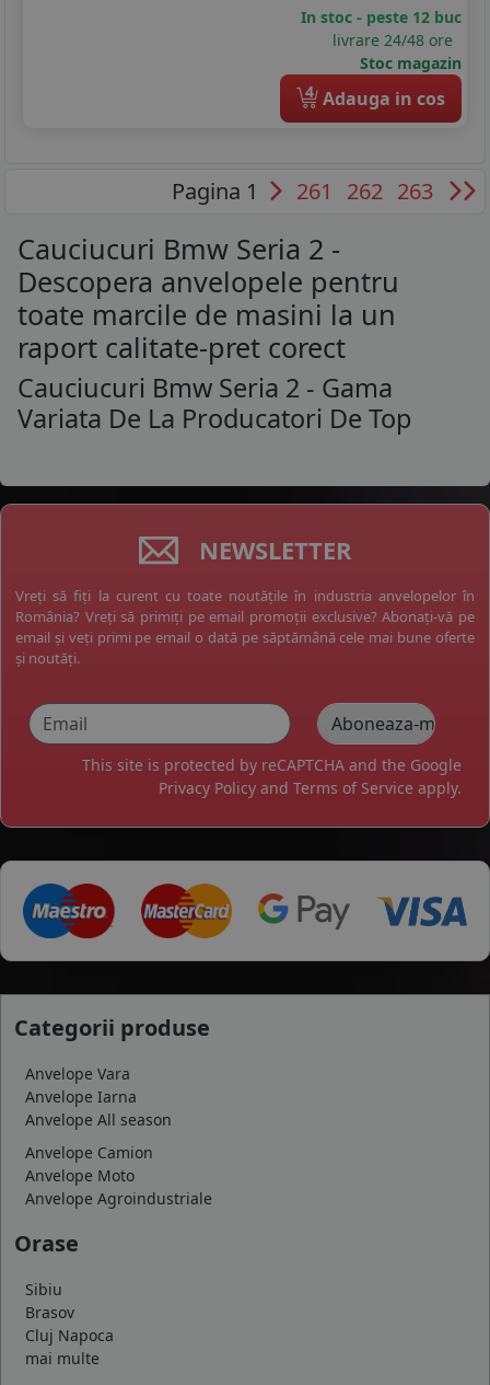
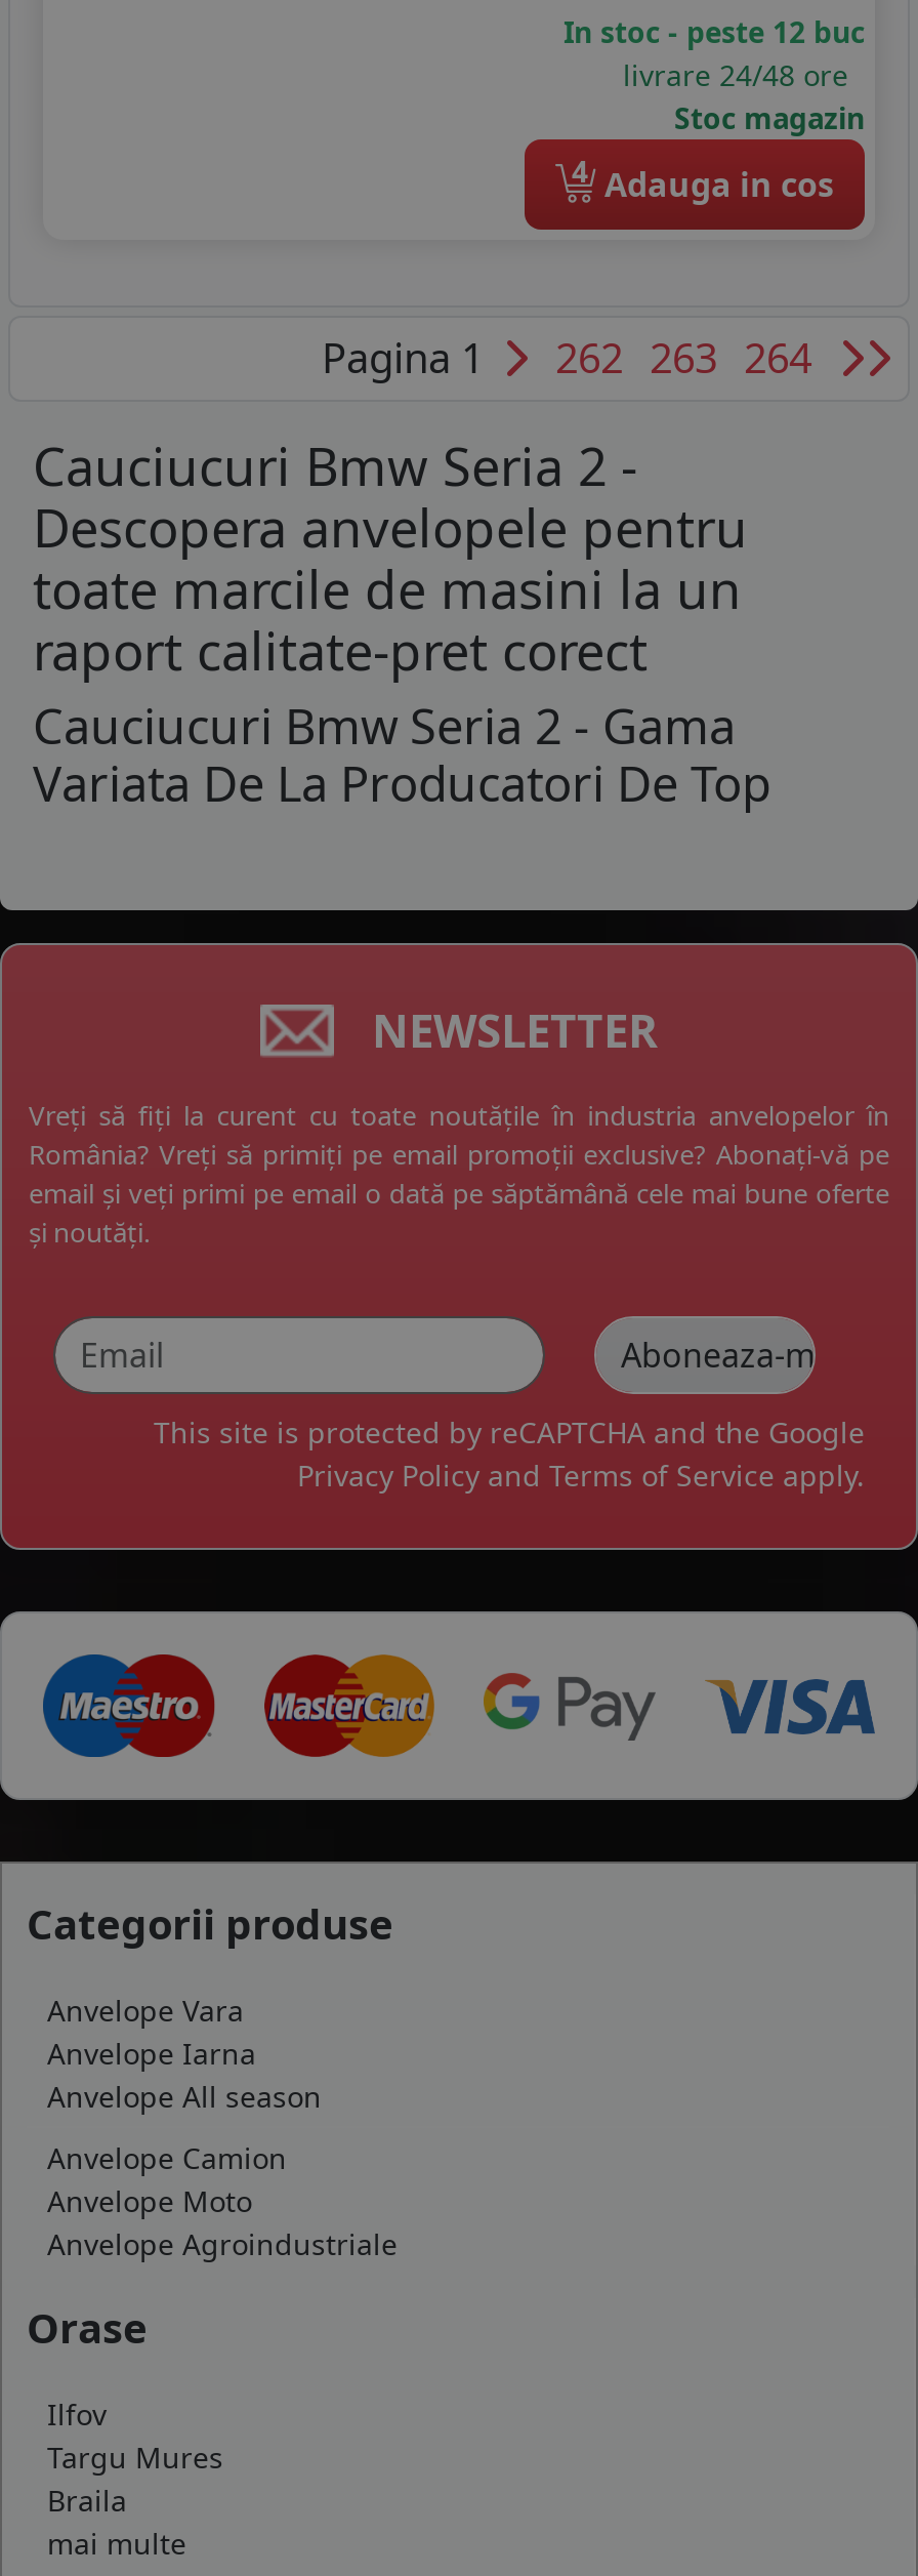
[172,176,439,206] Pagina 1 261 262 263 -> [322,330,822,386] Pagina 1 262 263 264
[25,1279,114,1346] Sibiu | Brasov | Cluj Napoca -> [47,2395,223,2520] Ilfov | Targu Mures | Braila

